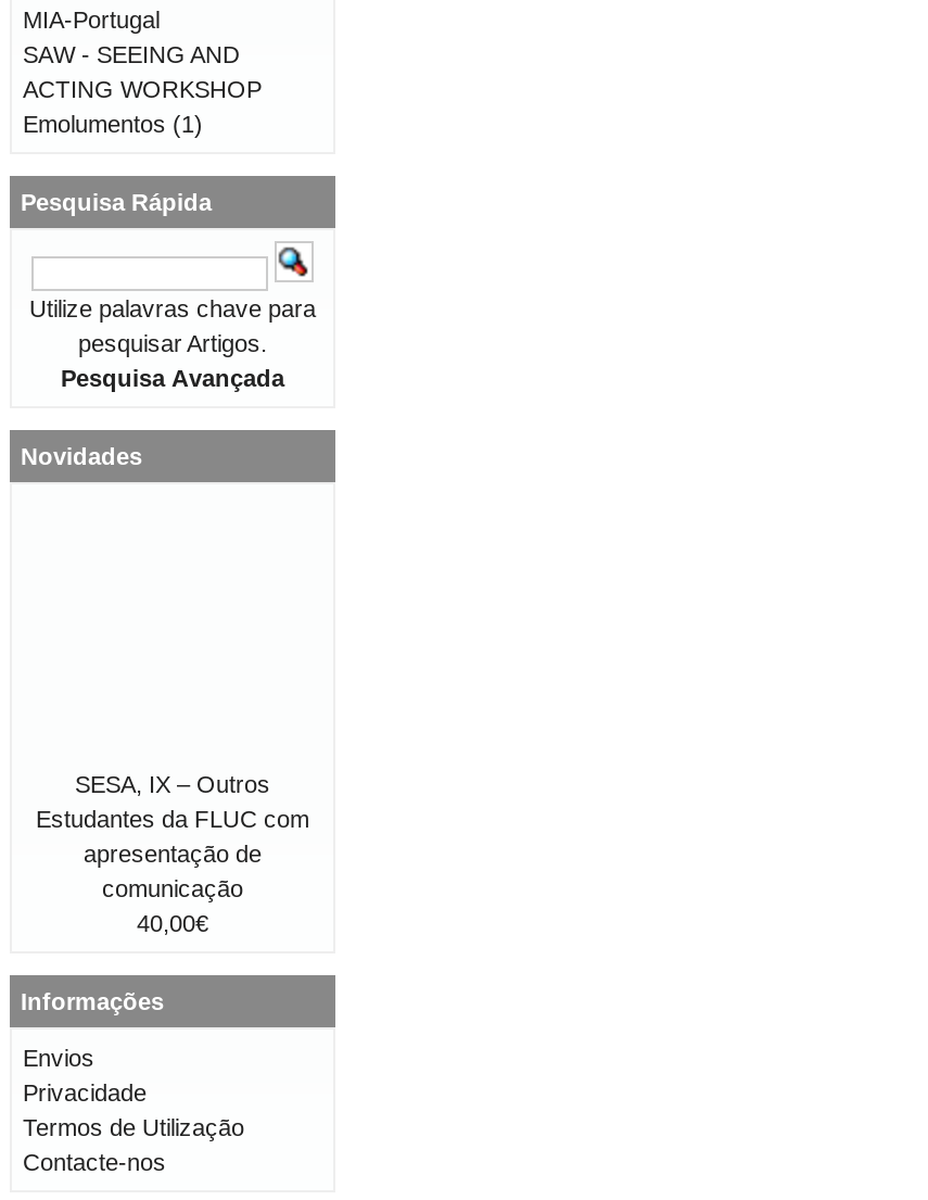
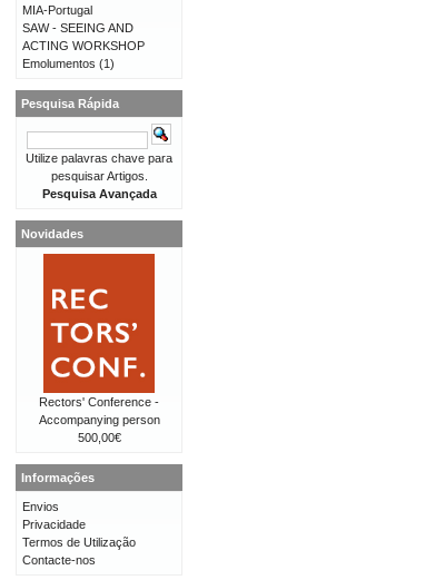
none -> [42,253,156,352] [image]
[36,771,309,936] SESA, IX – Outros | Estudantes da FLUC com | apresentação de | comunicação | 40,00€ -> [38,395,160,444] Rectors' Conference - | Accompanying person | 500,00€

